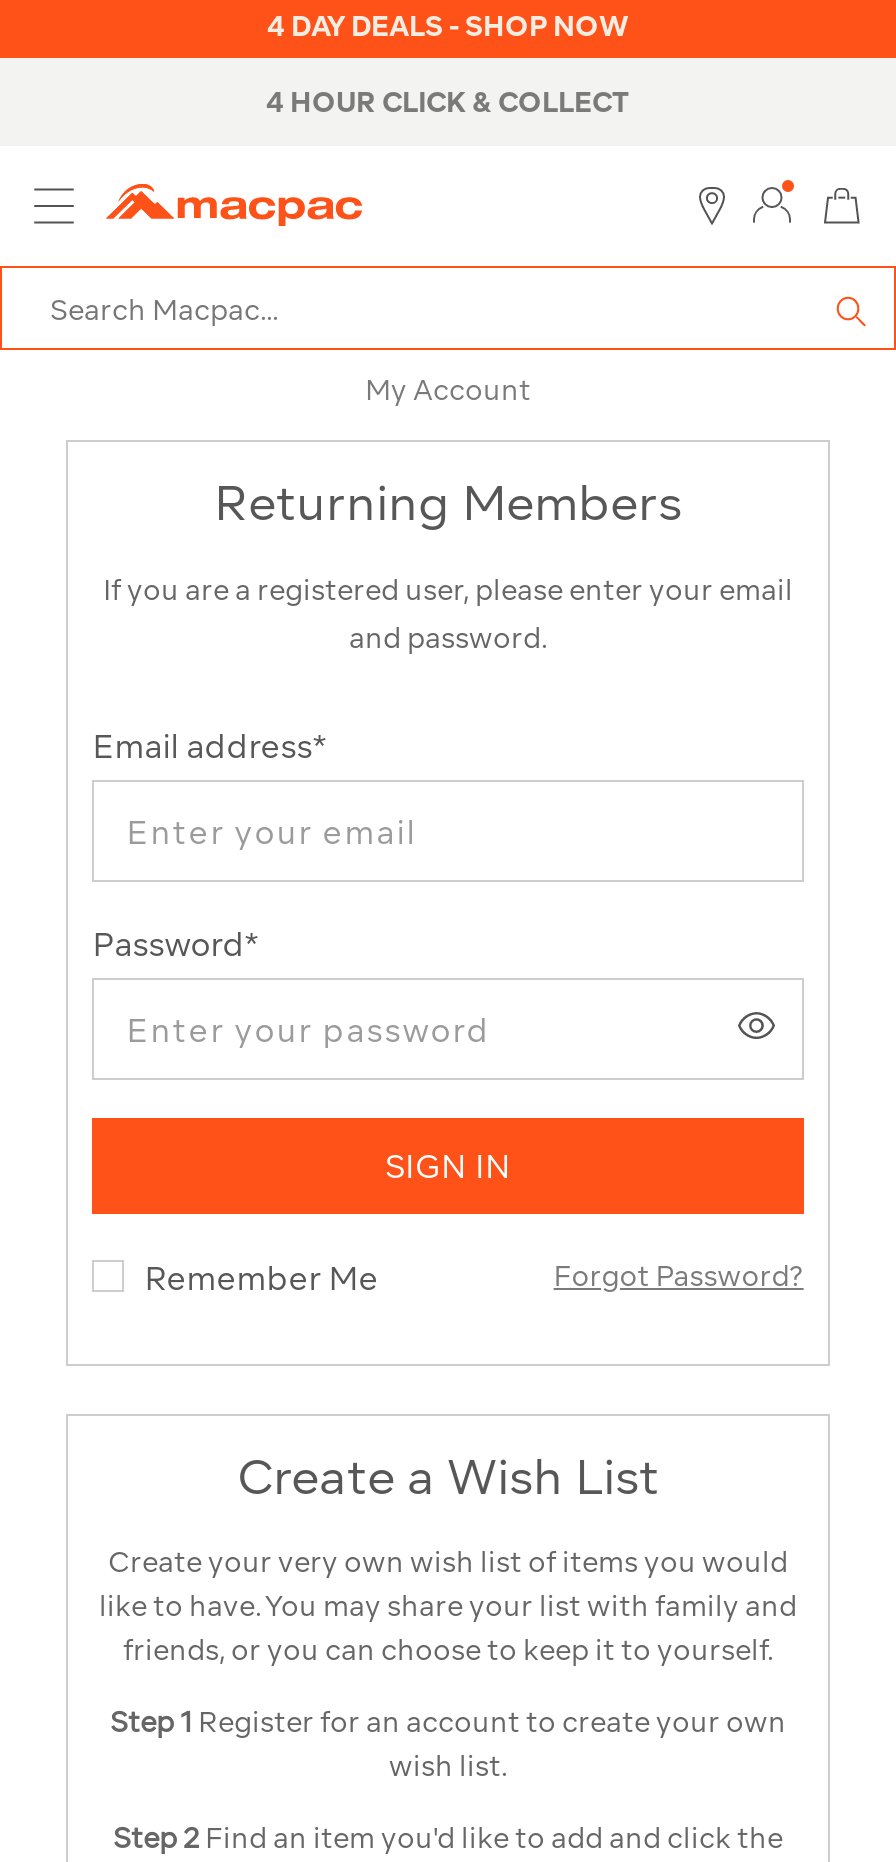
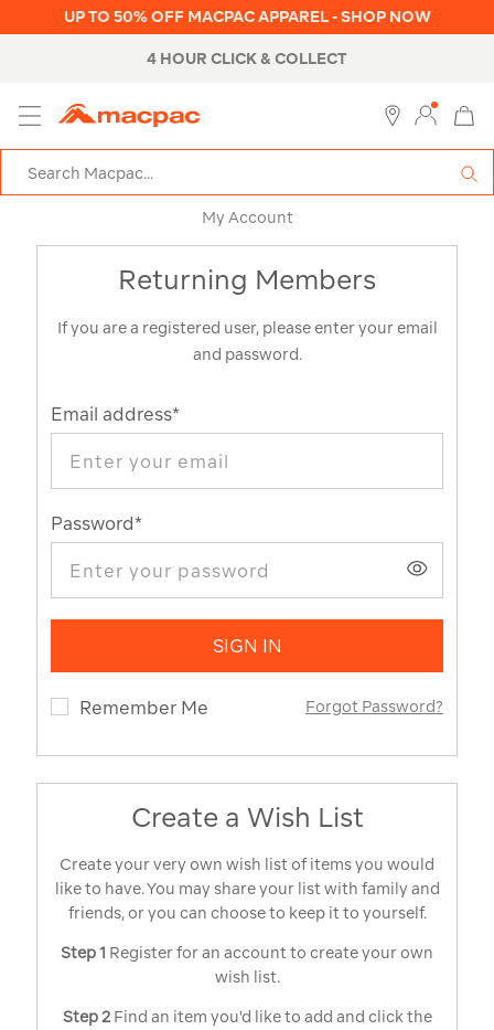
[267,10,629,42] 4 DAY DEALS - SHOP NOW -> [63,8,431,25] UP TO 50% OFF MACPAC APPAREL - SHOP NOW

